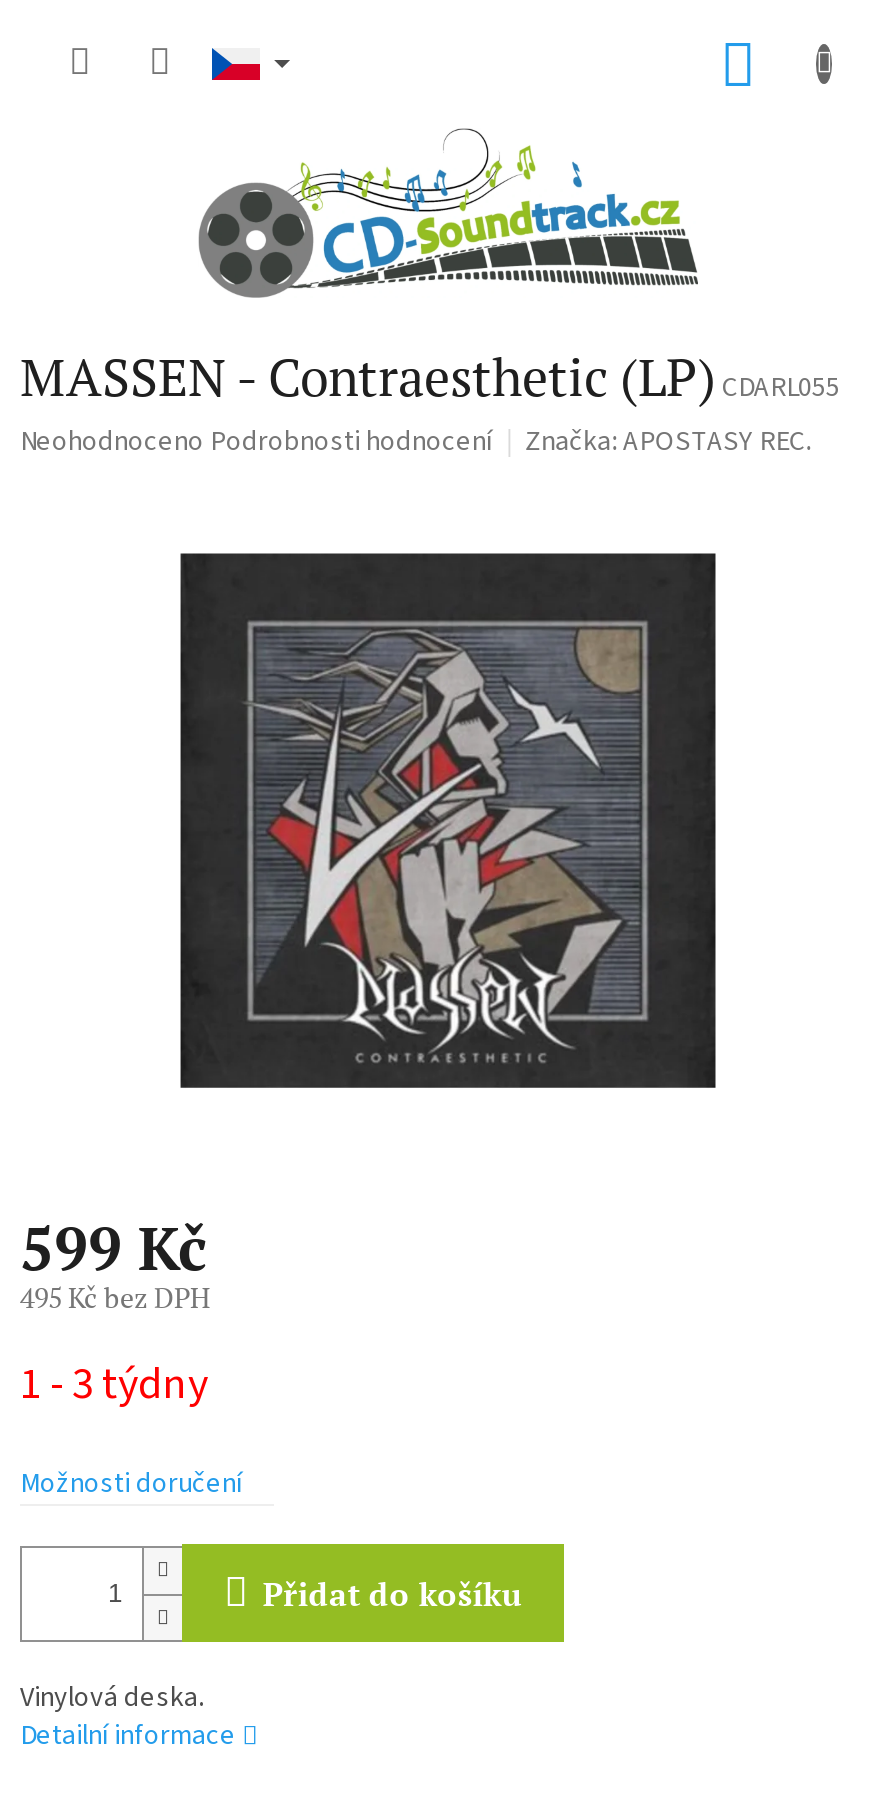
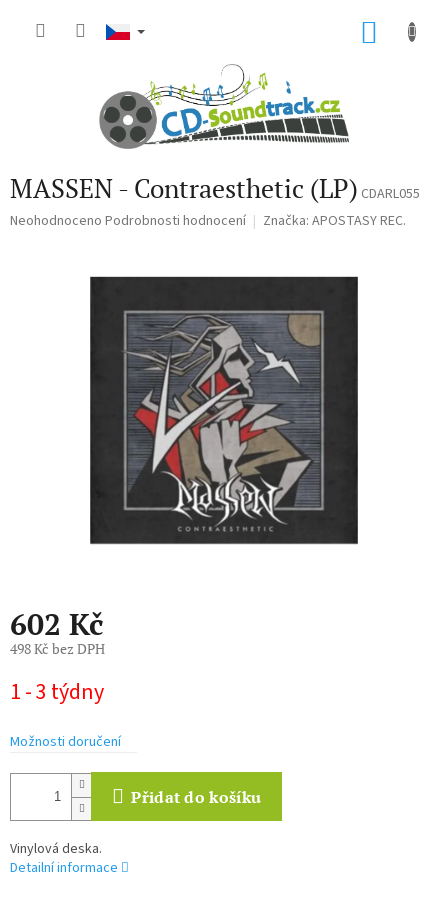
[20,1209,208,1289] 599 Kč -> [10,604,104,644] 602 Kč
[20,1279,210,1317] 495 Kč bez DPH -> [10,639,105,658] 498 Kč bez DPH

